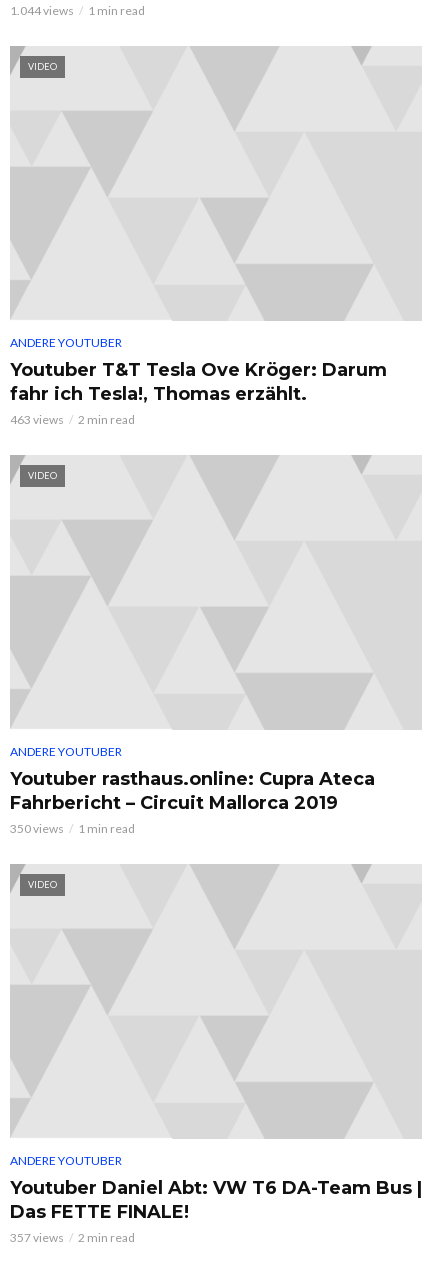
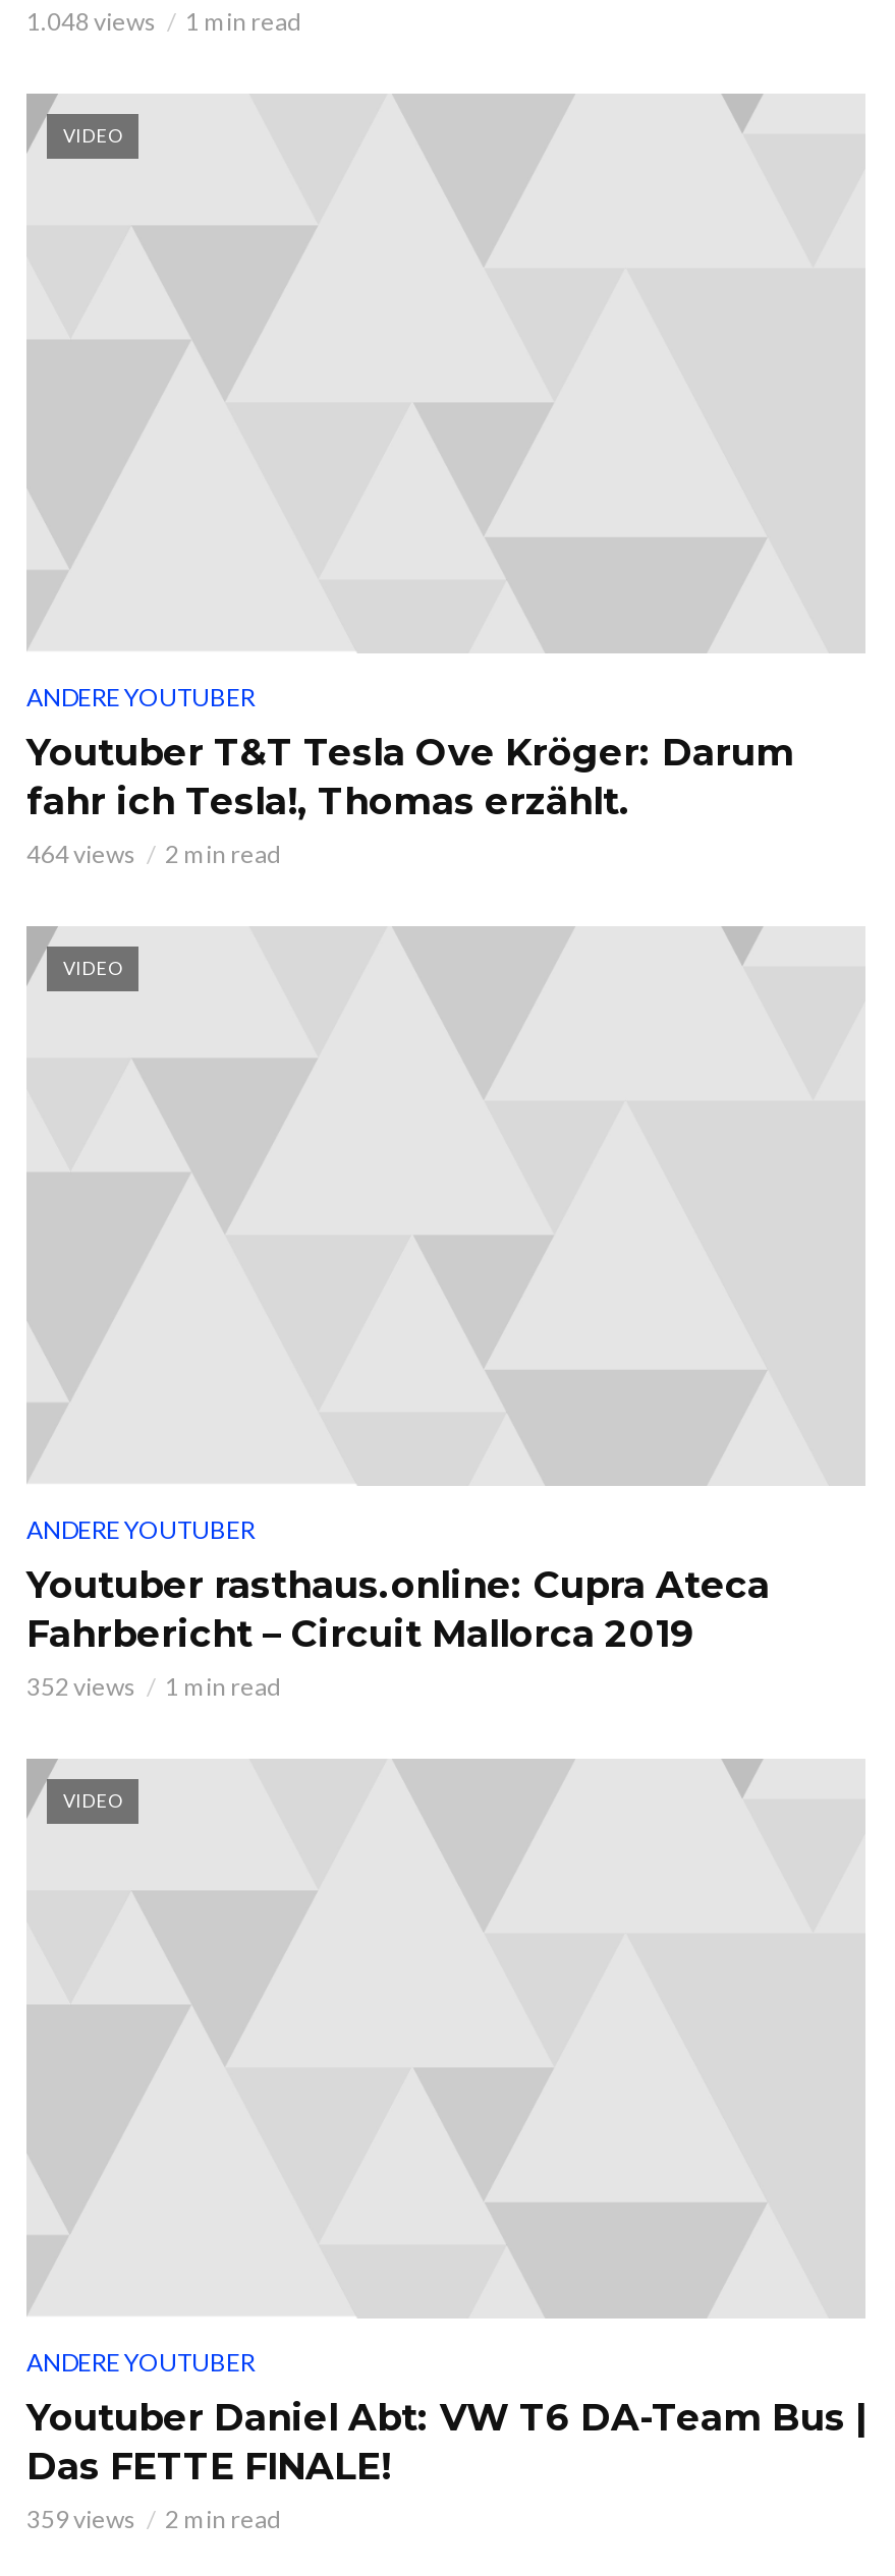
[10,3,145,18] 1.044 views 1 min read -> [26,6,301,37] 1.048 views 1 min read
[10,412,135,427] 463 views 2 min read -> [26,839,281,870] 464 views 2 min read
[10,821,135,836] 350 views 1 min read -> [26,1672,281,1702] 352 views 1 min read
[10,1230,135,1245] 357 views 2 min read -> [26,2505,281,2535] 359 views 2 min read

